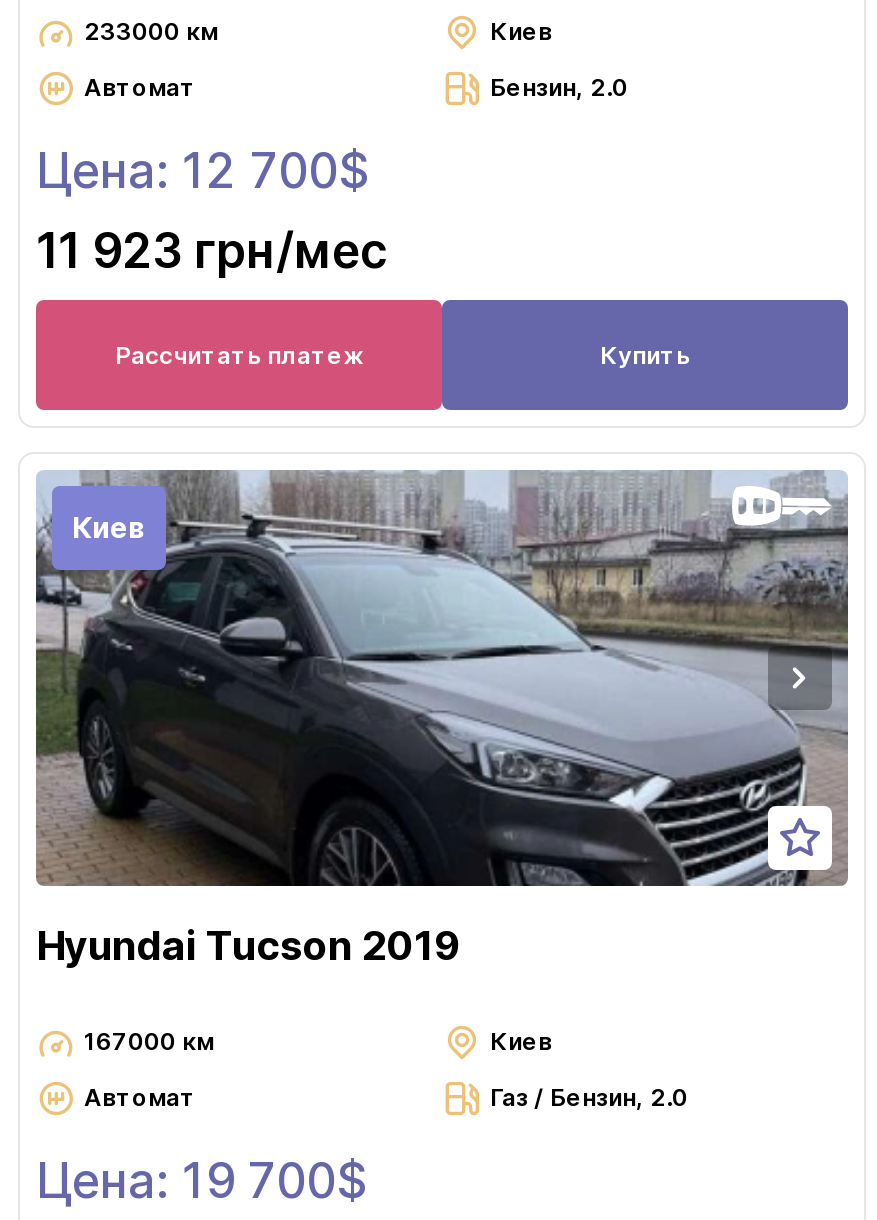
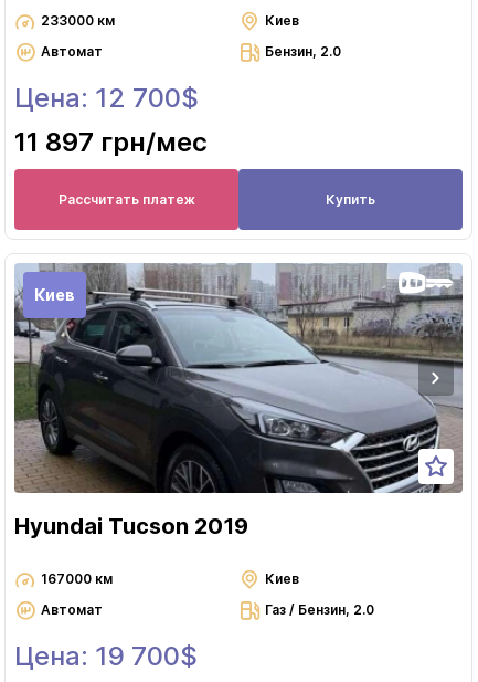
[36,222,388,280] 11 923 грн/мес -> [14,126,208,158] 11 897 грн/мес

